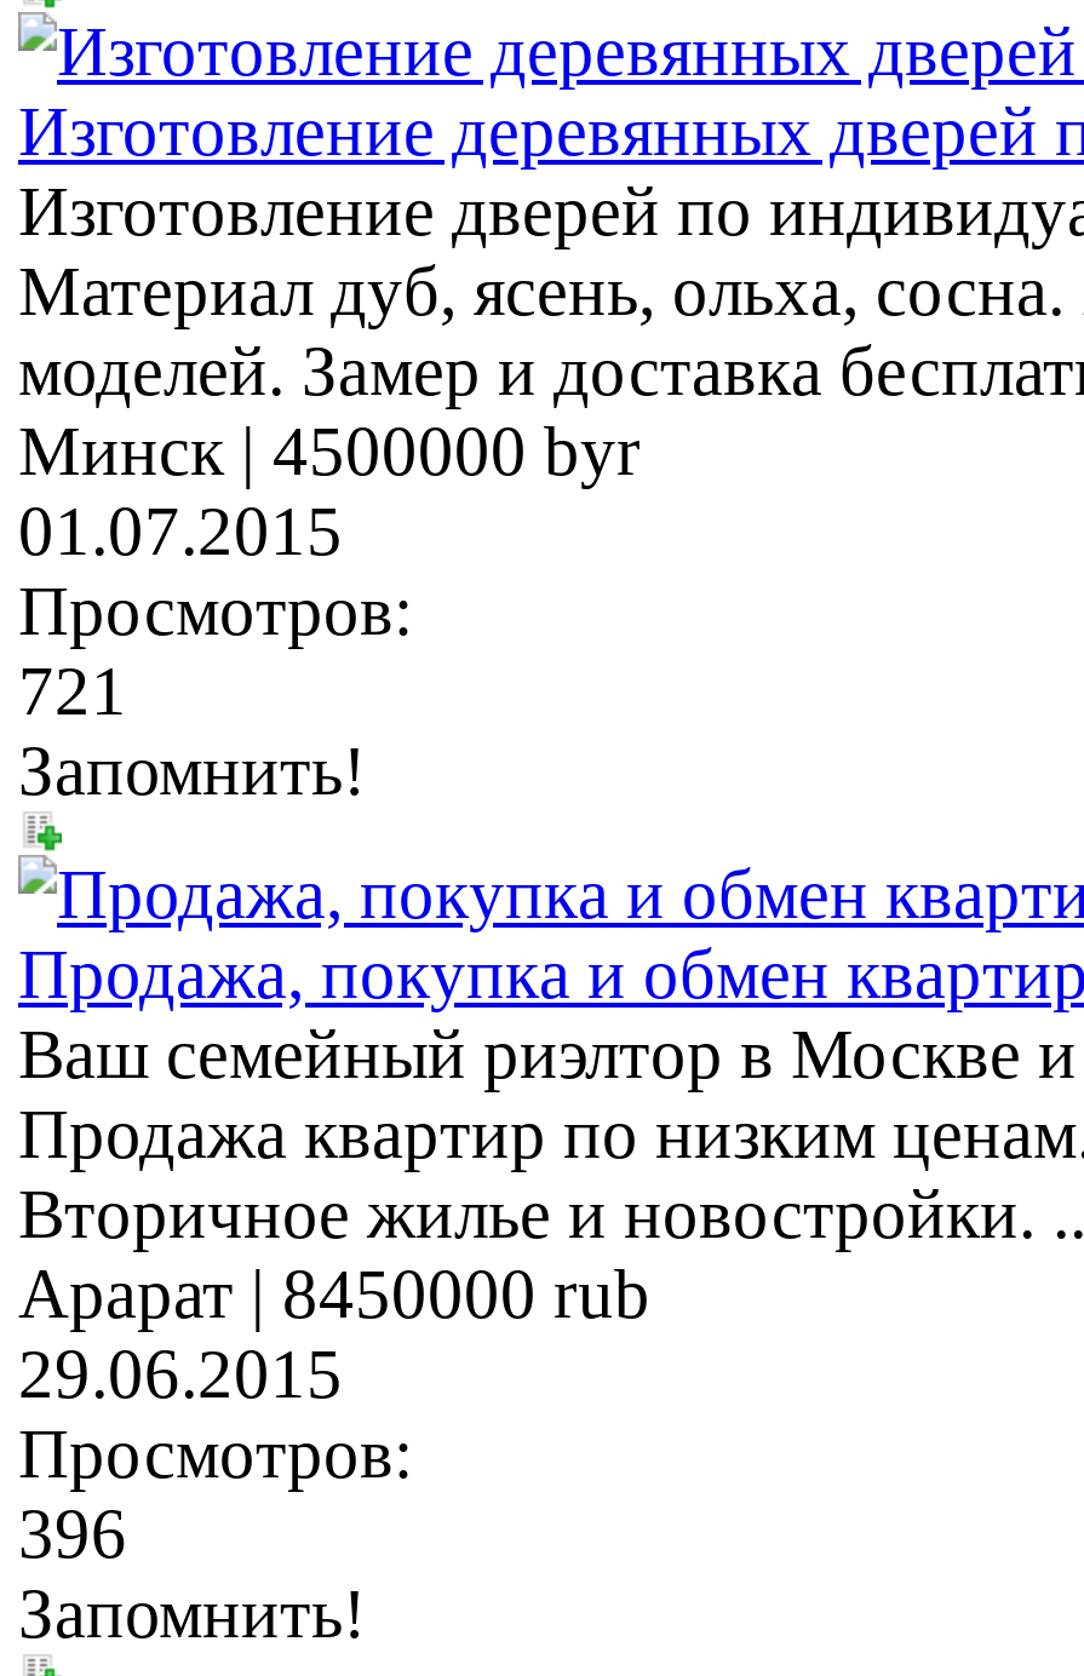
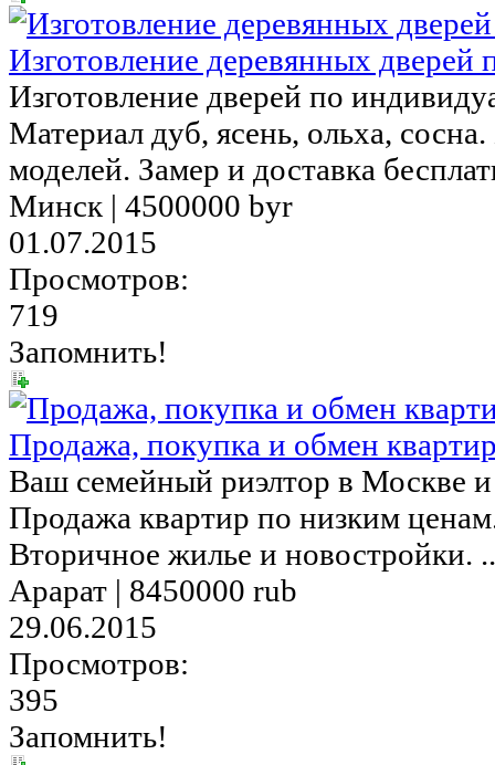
[18,651,127,729] 721 -> [9,297,59,333] 719
[18,1494,127,1572] 396 -> [9,682,59,717] 395

